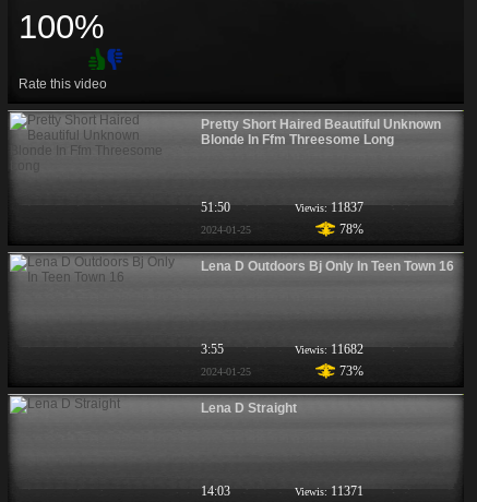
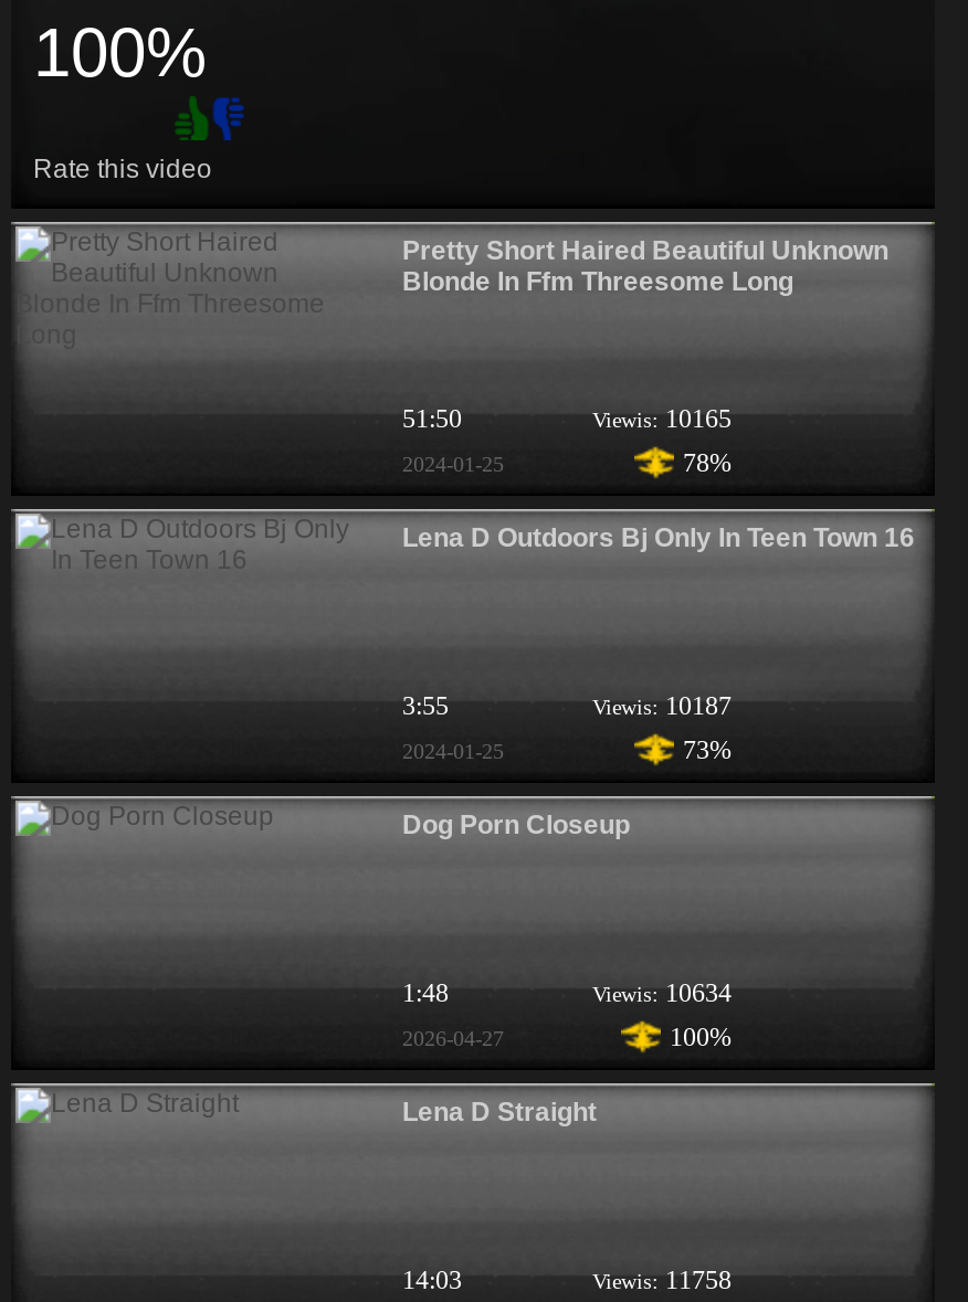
[295,200,363,215] Viewis: 11837 -> [592,403,732,434] Viewis: 10165
[295,342,363,357] Viewis: 11682 -> [592,690,732,721] Viewis: 10187
none -> [402,809,630,840] Dog Porn Closeup
none -> [402,977,732,1052] 1:48 | Viewis: 10634 | 2026-04-27 | 100%
[295,483,363,499] Viewis: 11371 -> [592,1264,732,1295] Viewis: 11758

